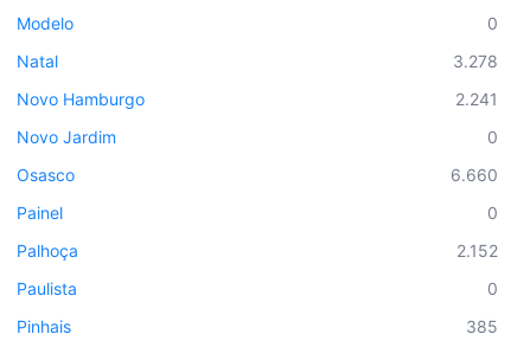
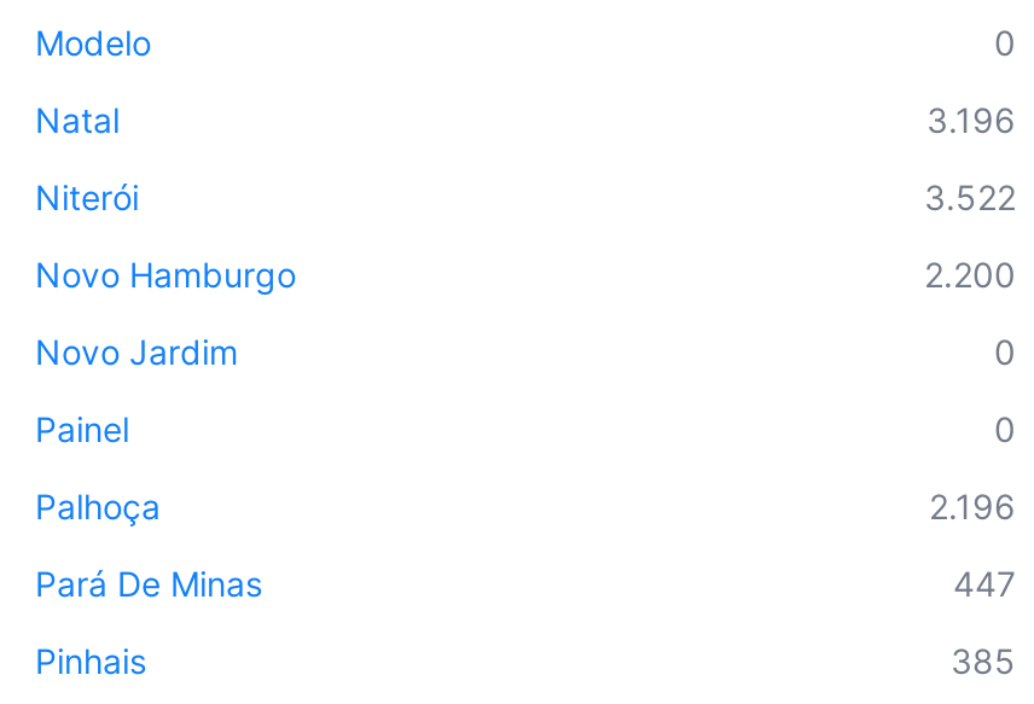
[453,50,498,71] 3.278 -> [35,98,1016,216] 3.196 | Niterói | 3.522
moved [17,88,498,146] -> [35,253,1016,371]: Novo Hamburgo | Novo Jardim | 0
[455,88,498,108] 2.241 -> [924,253,1016,294] 2.200
[17,164,498,184] Osasco | 6.660 -> none
[456,240,498,260] 2.152 -> [929,484,1016,526] 2.196
[17,278,498,298] Paulista | 0 -> [35,562,1016,603] Pará De Minas | 447

